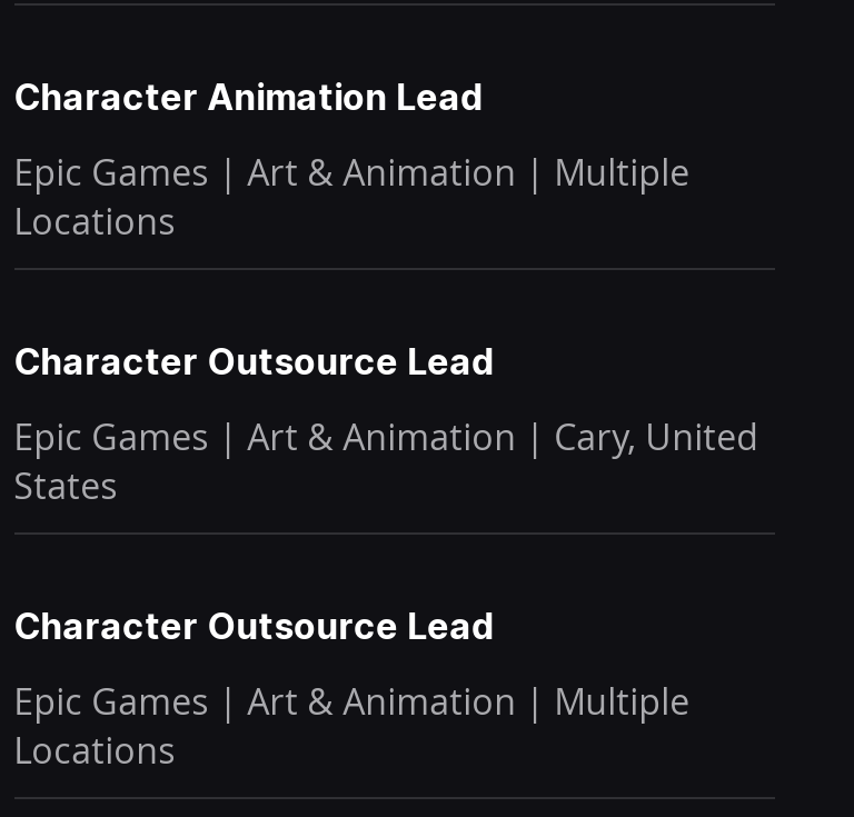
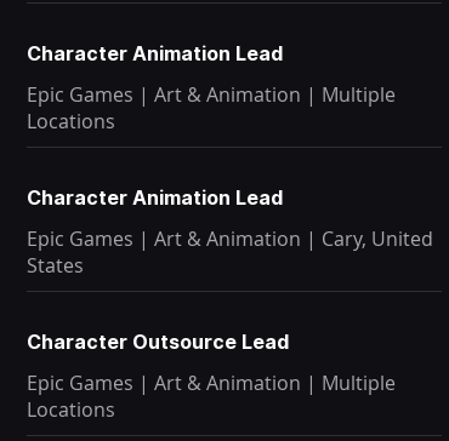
[14,338,494,383] Character Outsource Lead -> [26,185,282,209] Character Animation Lead

